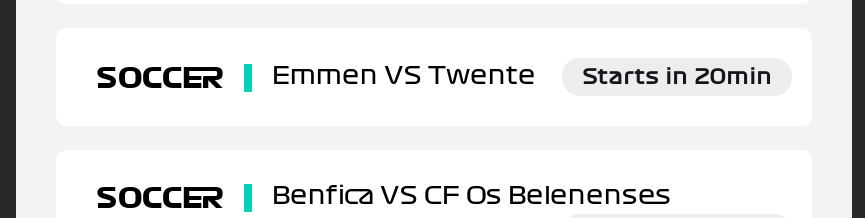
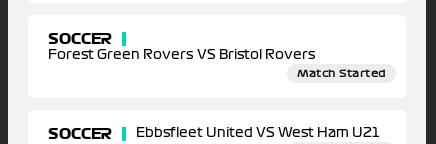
[272,64,772,88] Emmen VS Twente | Starts in 20min -> [48,49,386,79] Forest Green Rovers VS Bristol Rovers | Match Started
[272,184,670,208] Benfica VS CF Os Belenenses -> [136,127,380,139] Ebbsfleet United VS West Ham U21

